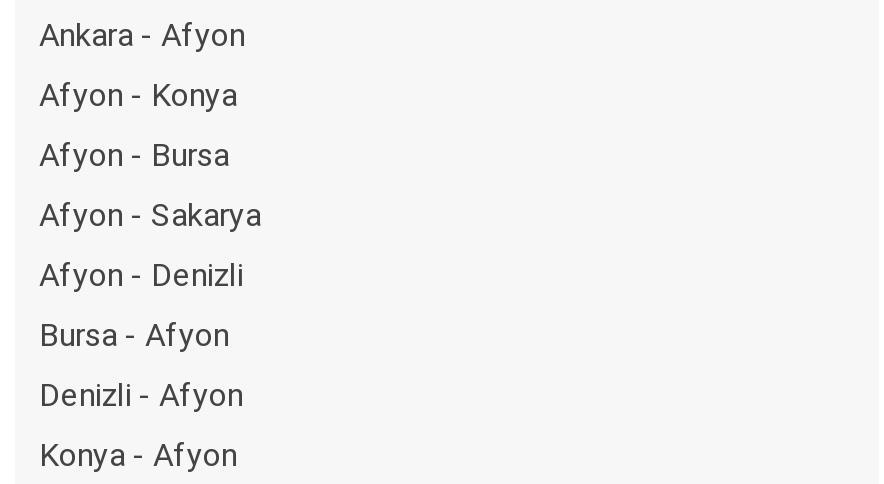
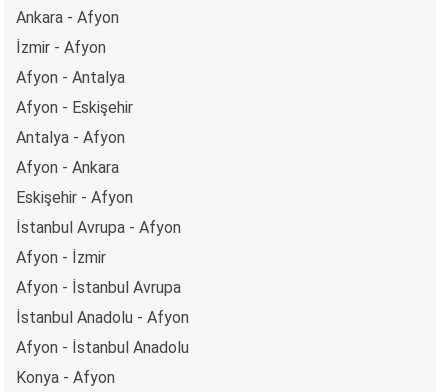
[39,75,261,413] Afyon - Konya | Afyon - Bursa | Afyon - Sakarya | Afyon - Denizli | Bursa - Afyon | Denizli - Afyon -> [16,37,189,356] İzmir - Afyon | Afyon - Antalya | Afyon - Eskişehir | Antalya - Afyon | Afyon - Ankara | Eskişehir - Afyon | İstanbul Avrupa - Afyon | Afyon - İzmir | Afyon - İstanbul Avrupa | İstanbul Anadolu - Afyon | Afyon - İstanbul Anadolu

